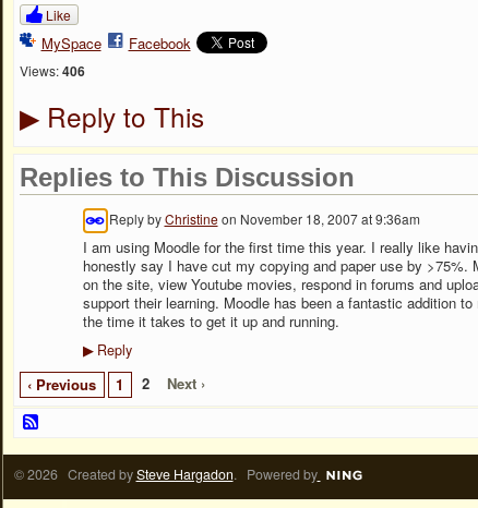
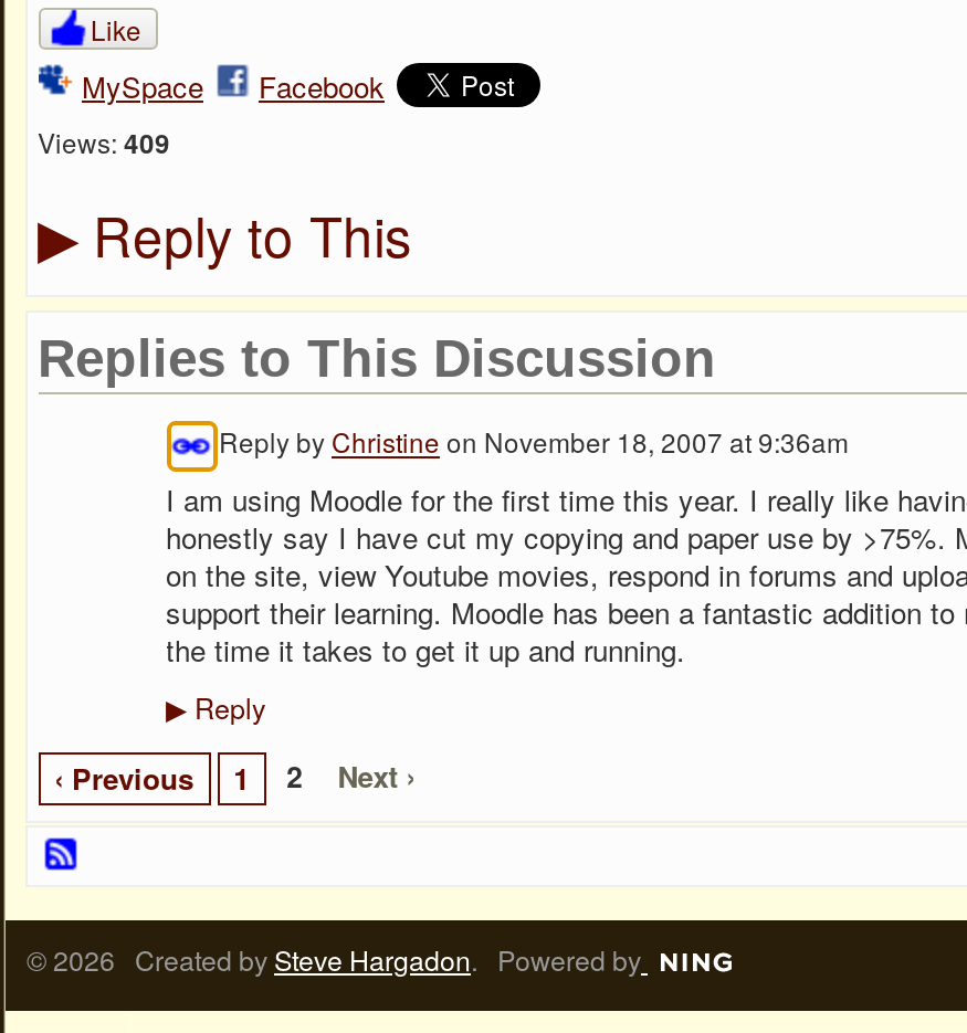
[19,61,85,81] Views: 406 -> [38,123,170,163] Views: 409

